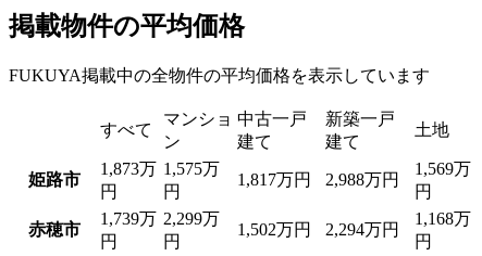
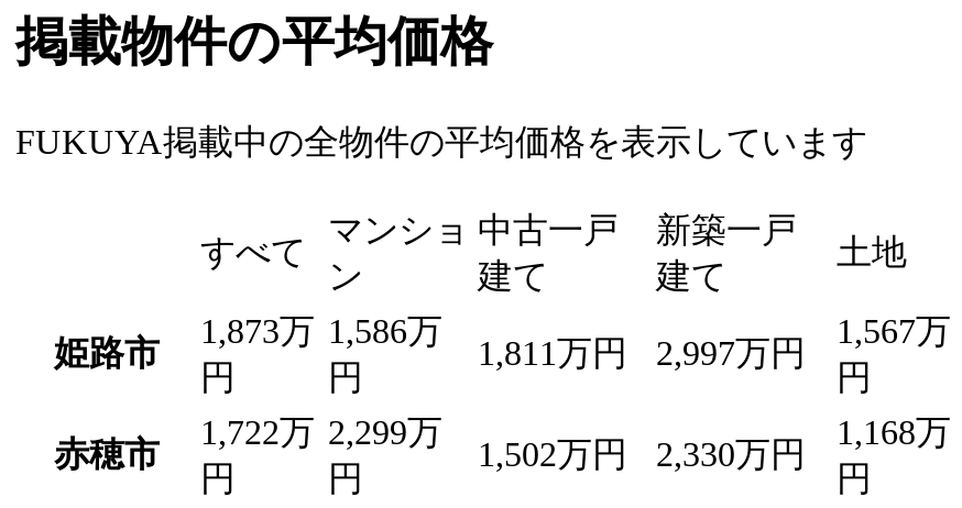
[100,160,220,178] 1,873万 1,575万 -> [200,313,442,350] 1,873万 1,586万
[415,160,471,178] 1,569万 -> [837,313,951,350] 1,567万
[237,171,311,189] 1,817万円 -> [478,335,627,372] 1,811万円
[325,171,399,189] 2,988万円 -> [656,335,806,372] 2,997万円
[100,210,220,228] 1,739万 2,299万 -> [200,414,442,451] 1,722万 2,299万
[237,220,399,239] 1,502万円 2,294万円 -> [478,436,806,473] 1,502万円 2,330万円

